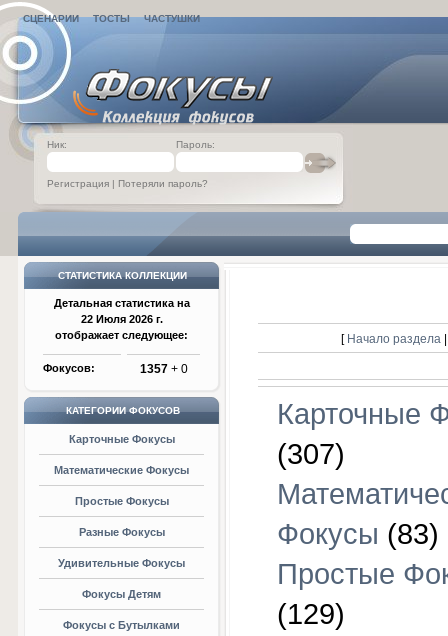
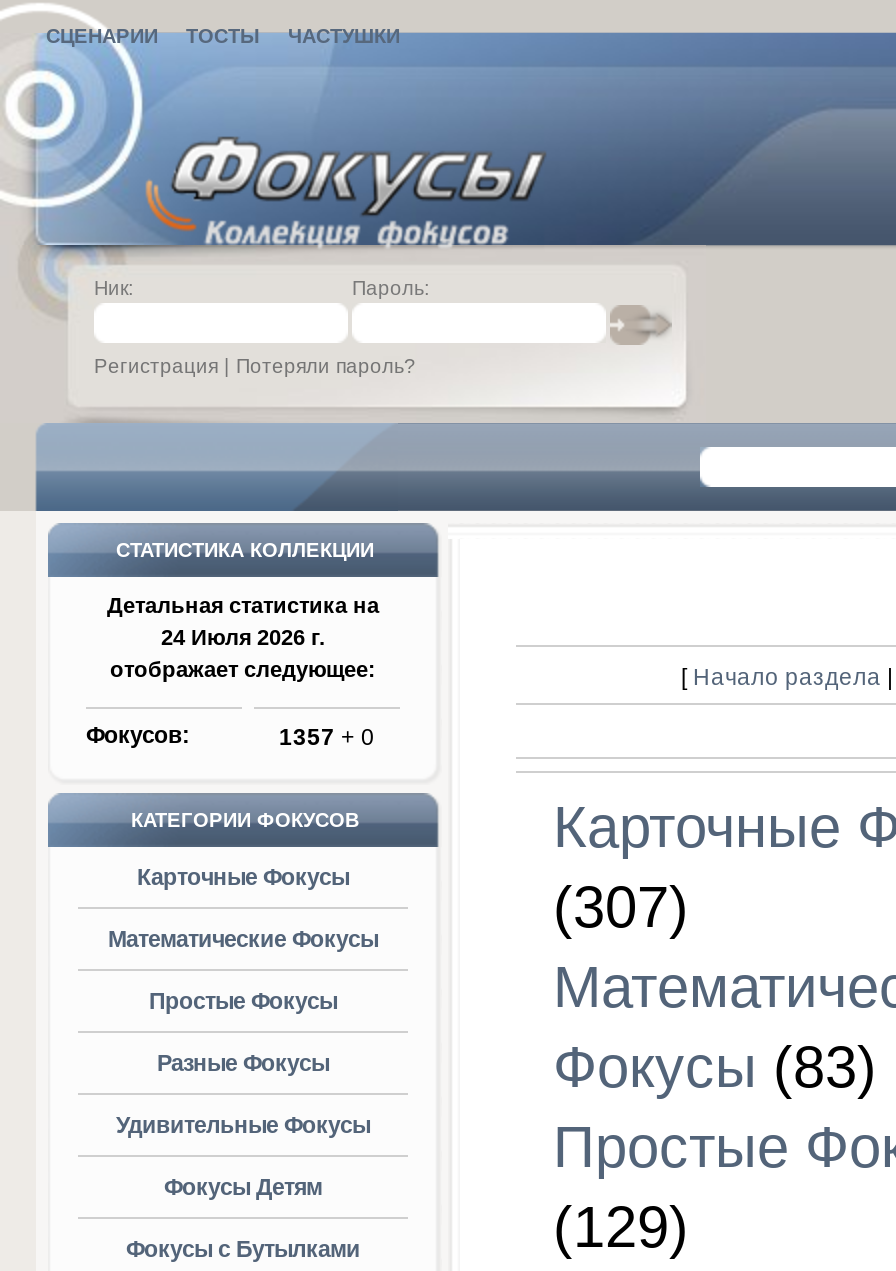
[80,313,162,325] 22 Июля 2026 г. -> [161,625,325,649] 24 Июля 2026 г.

